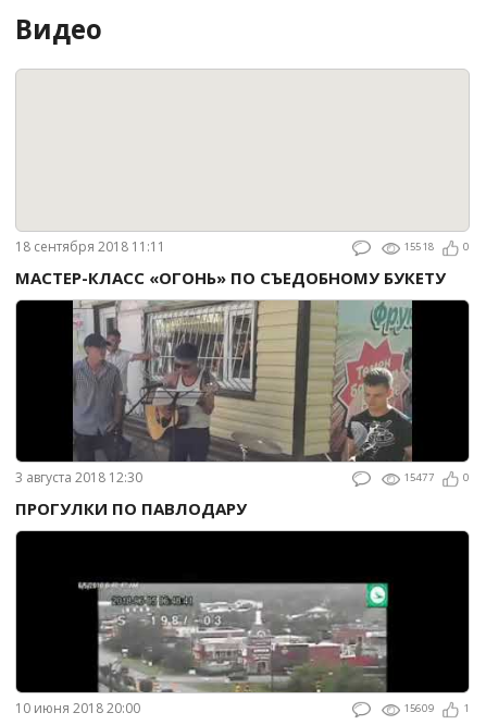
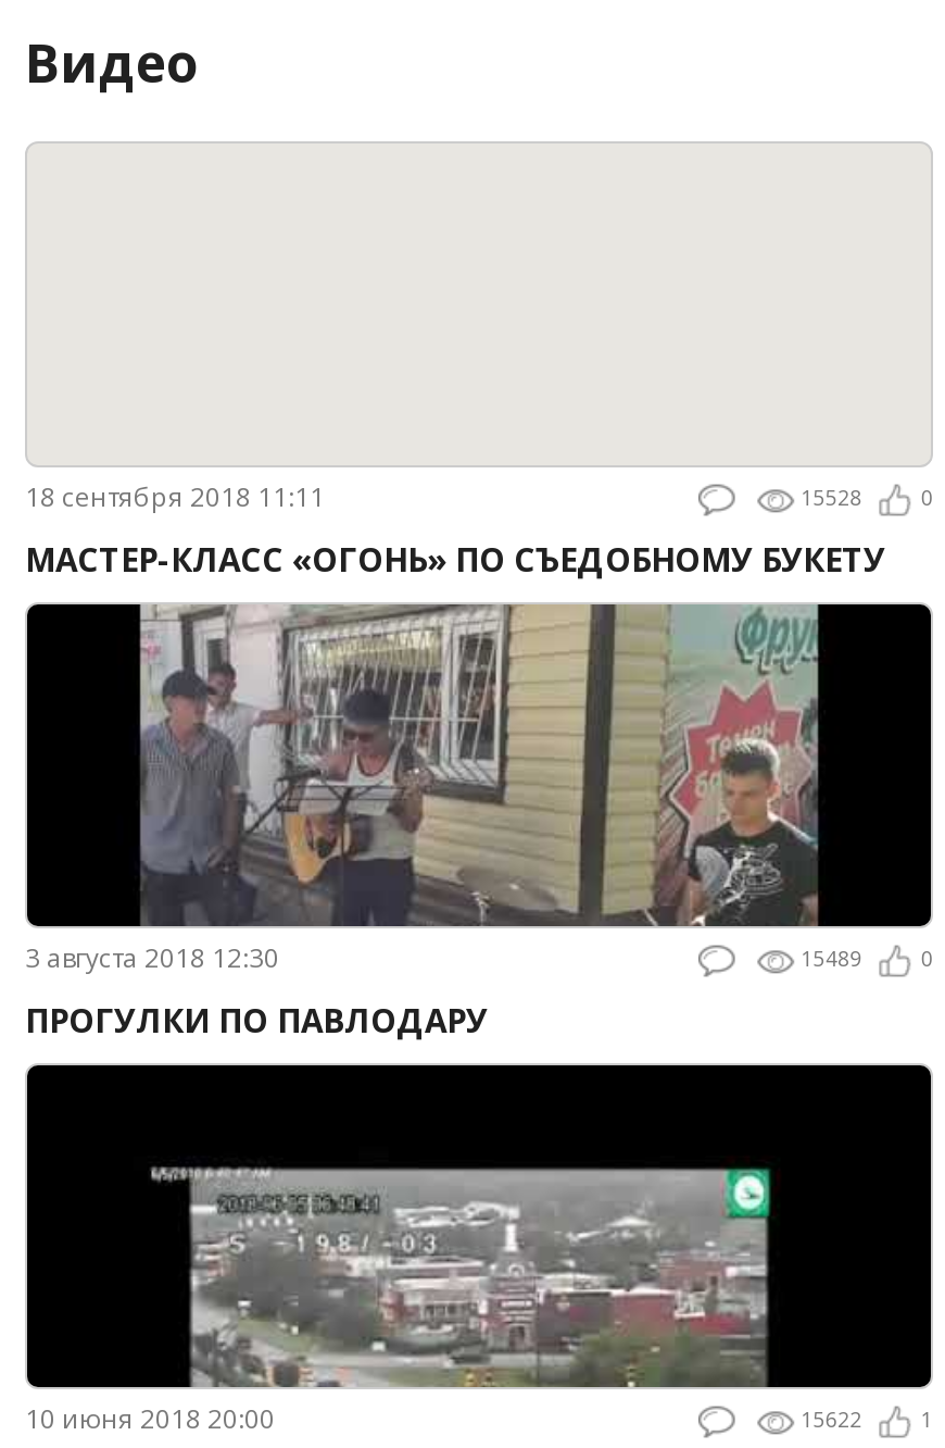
[404,239,470,254] 15518 0 -> [801,483,933,512] 15528 0
[404,470,470,485] 15477 0 -> [801,944,933,973] 15489 0
[404,701,470,716] 15609 1 -> [801,1405,933,1434] 15622 1

